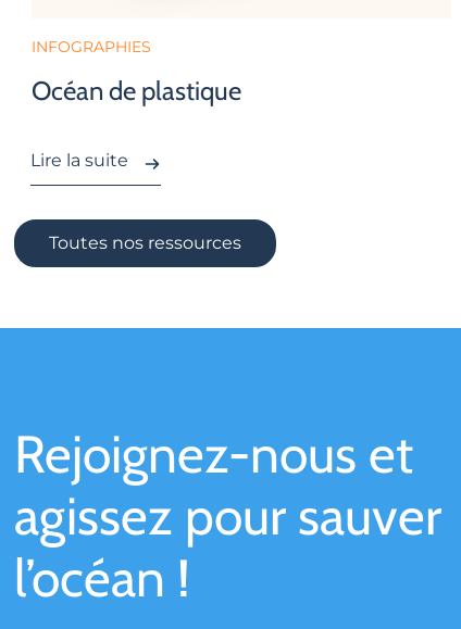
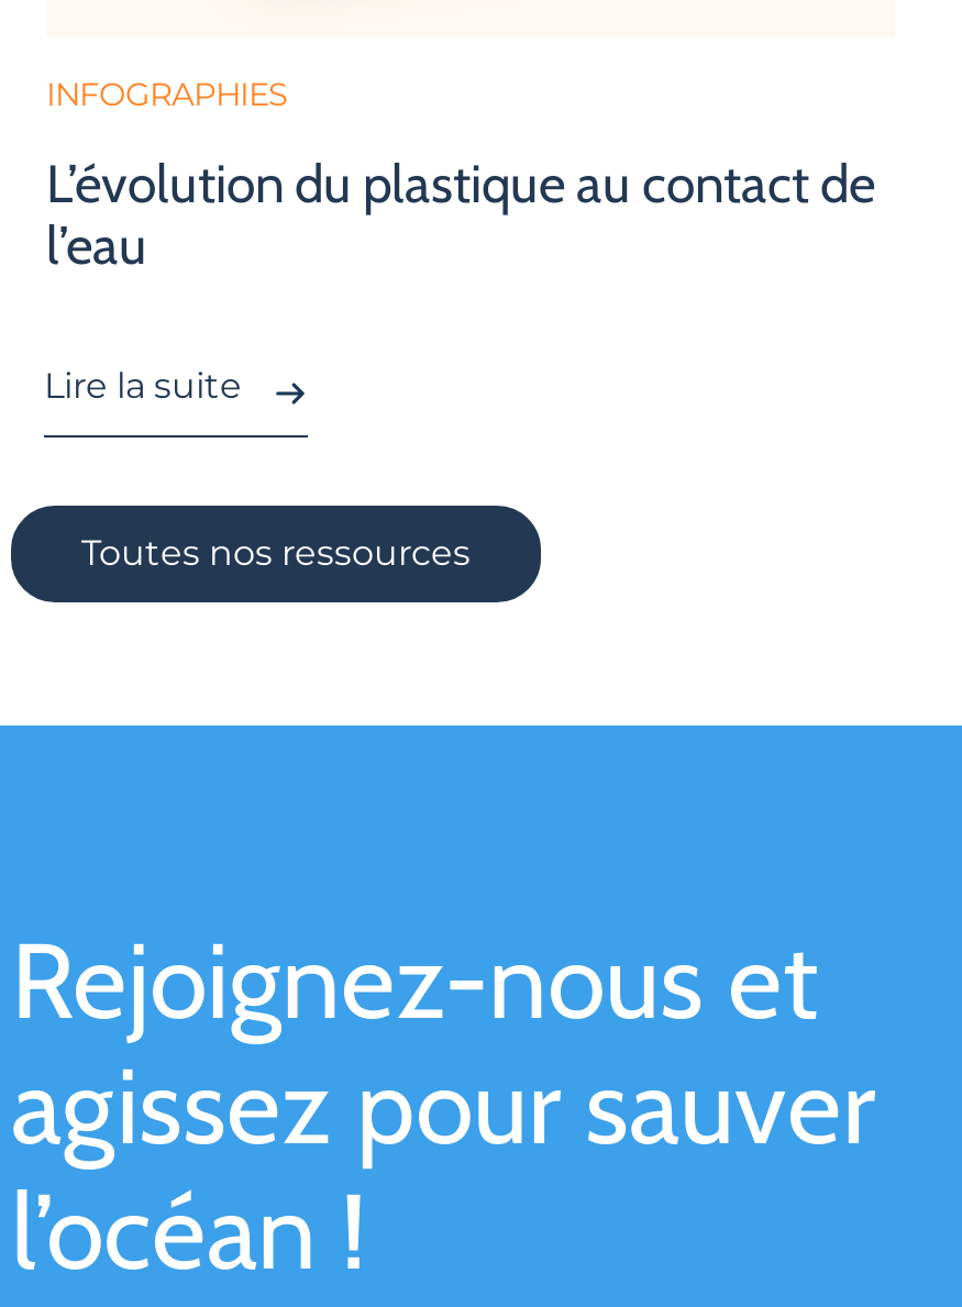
[32,75,241,106] Océan de plastique -> [46,152,875,277] L’évolution du plastique au contact de | l’eau

